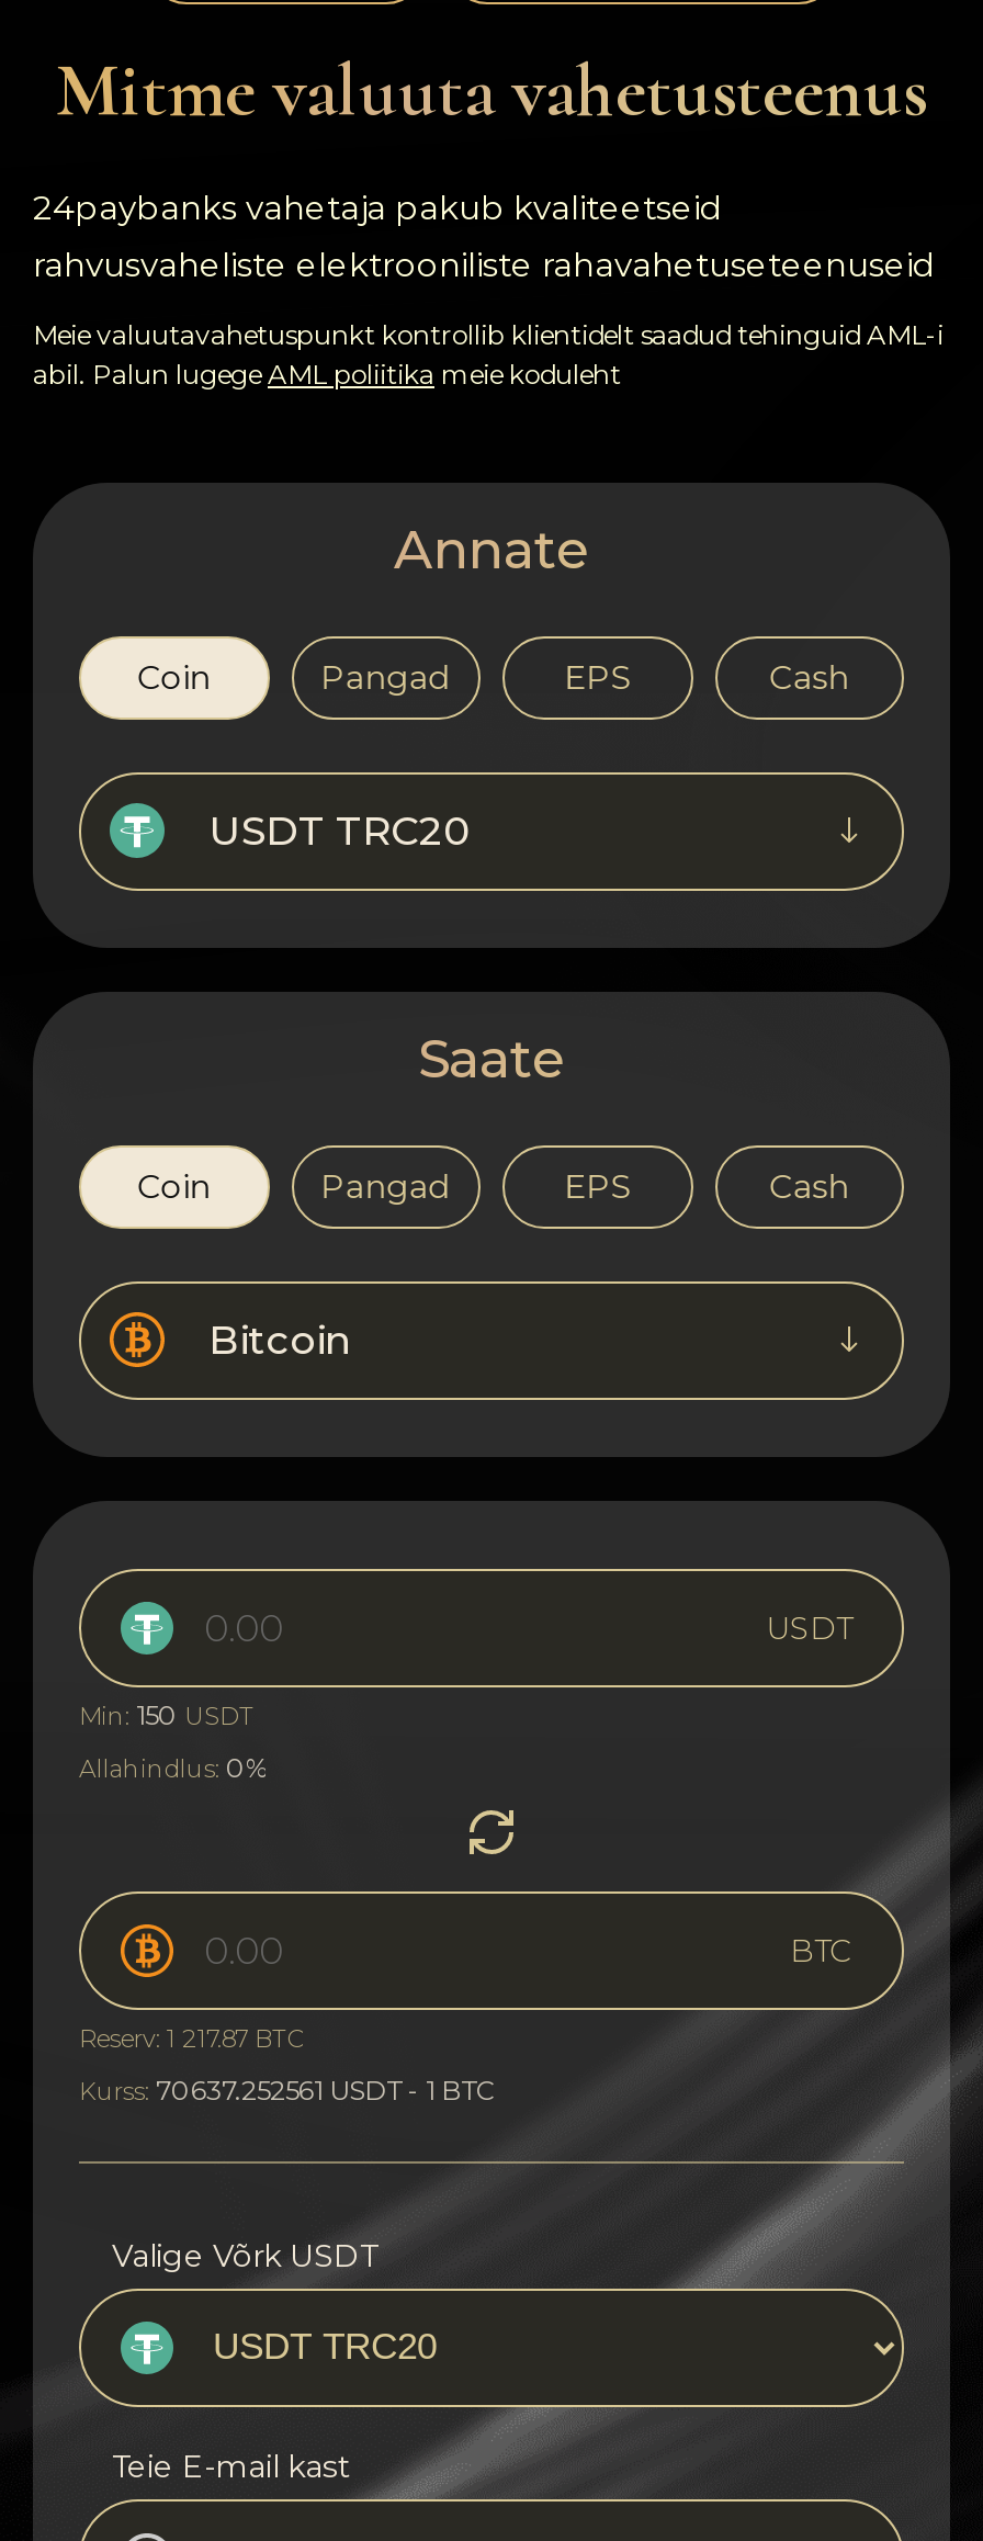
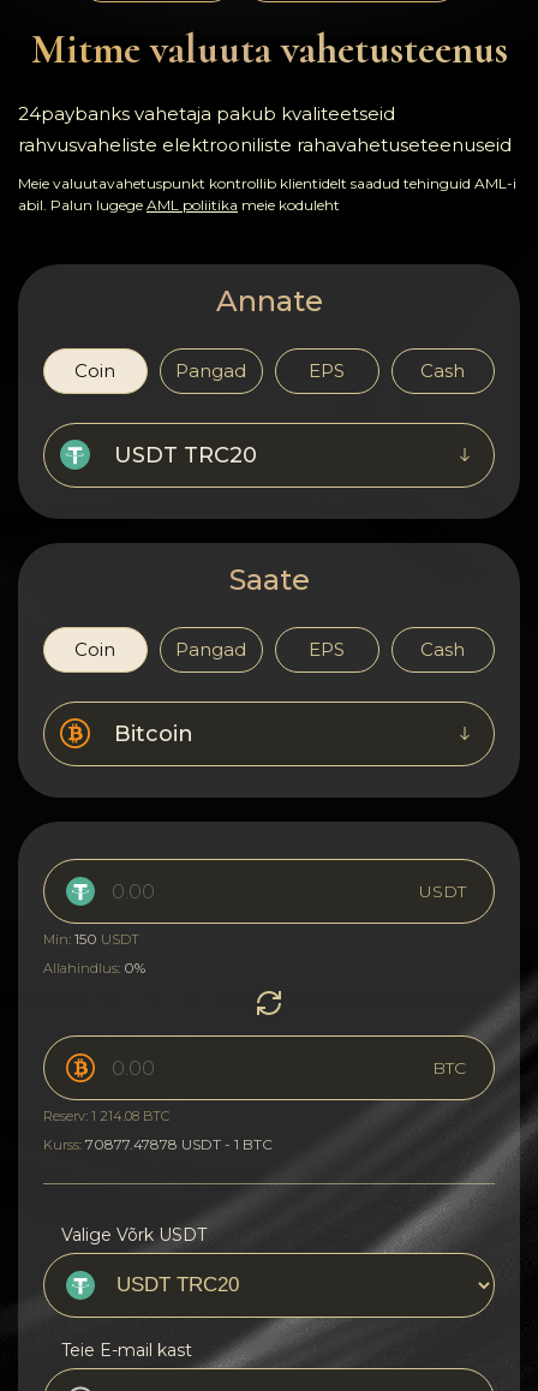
[79,2023,303,2054] Reserv: 1 217.87 BTC -> [43,1107,169,1124] Reserv: 1 214.08 BTC
[79,2073,496,2106] Kurss: 70637.252561 USDT - 1 BTC -> [43,1135,273,1153] Kurss: 70877.47878 USDT - 1 BTC

